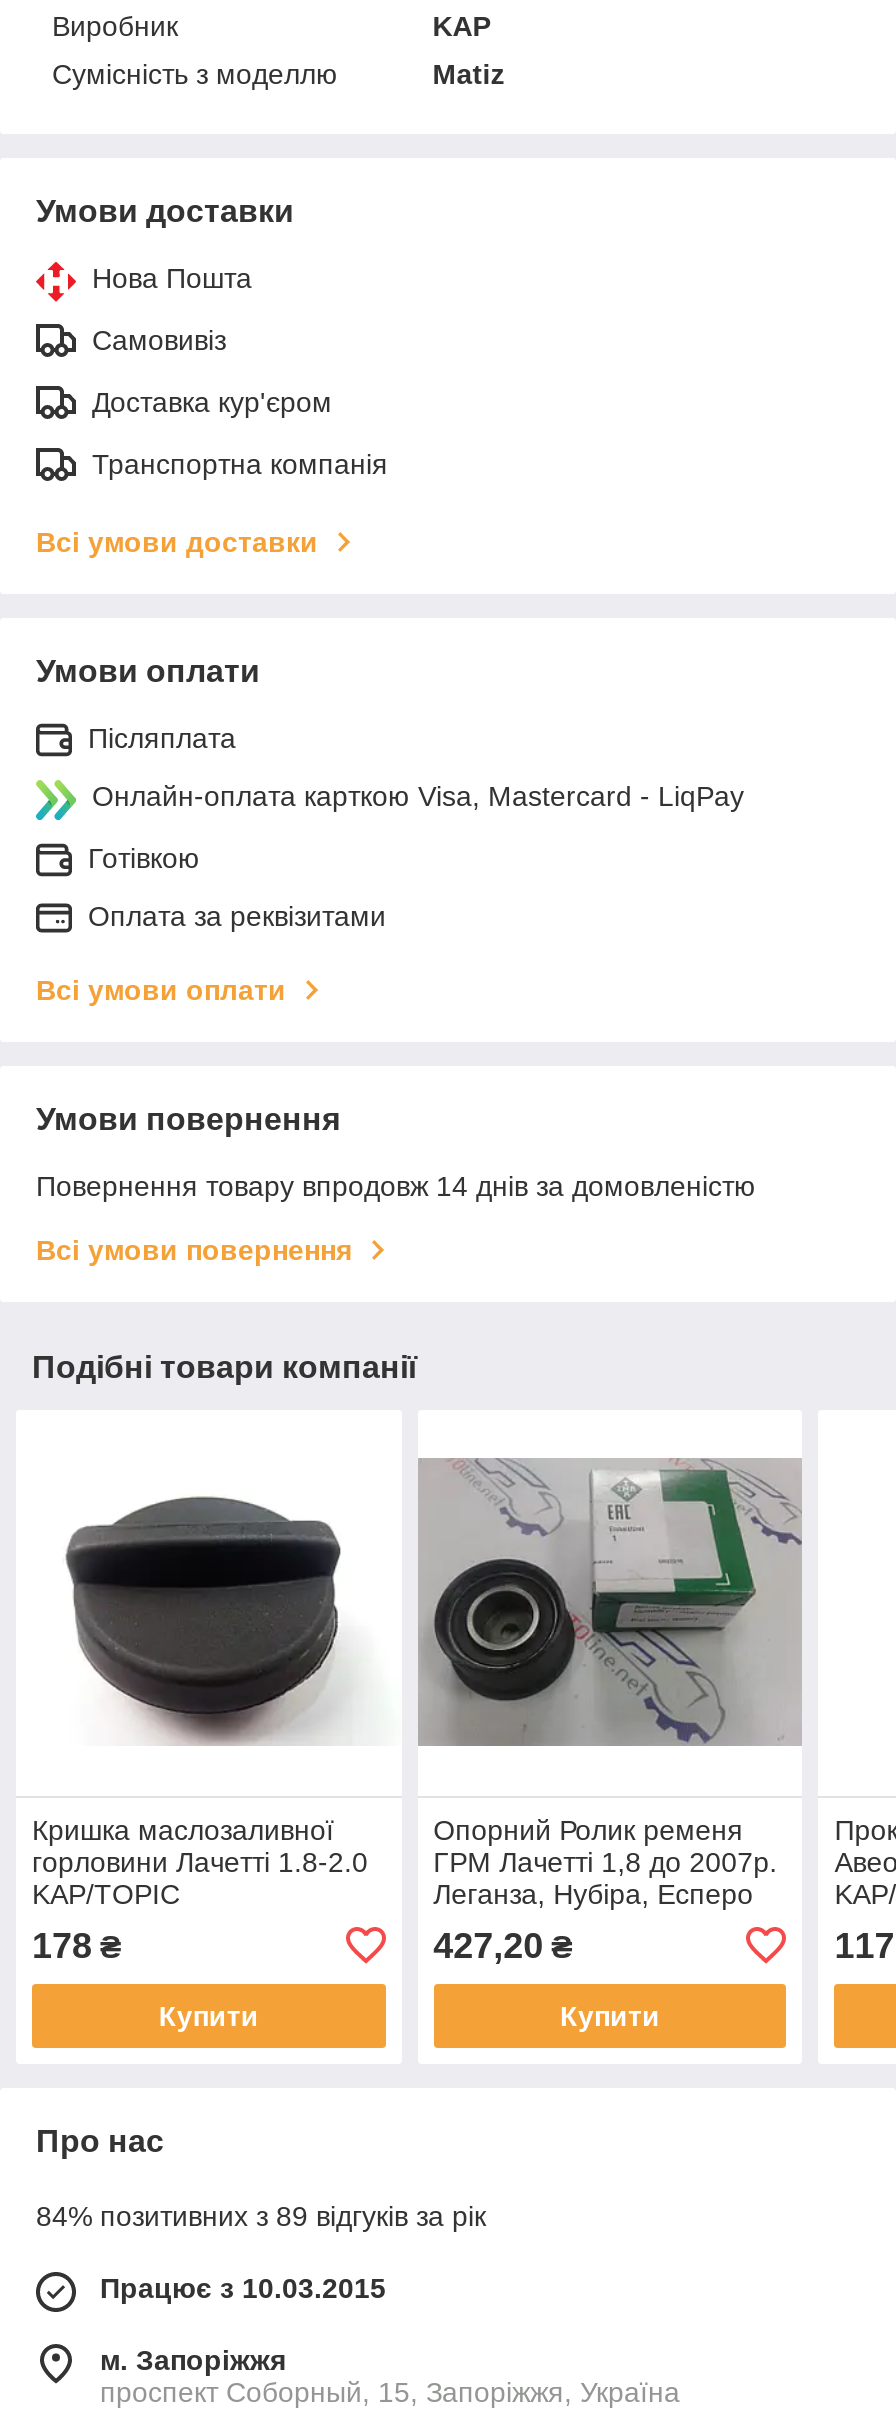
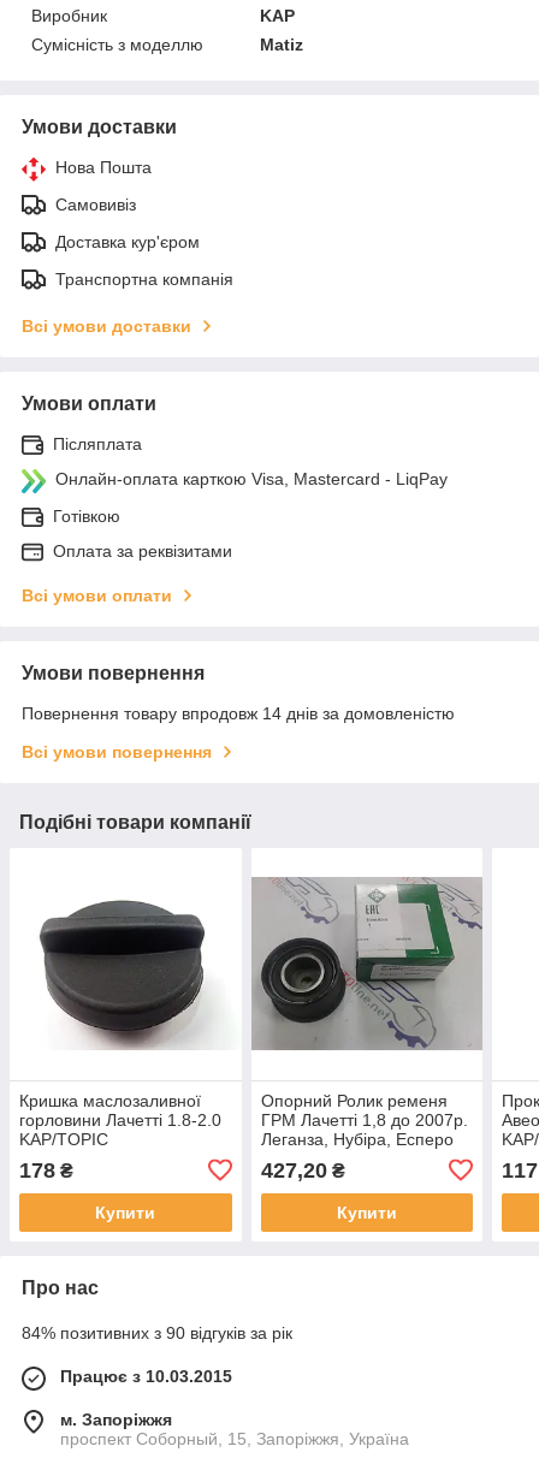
[36,2199,486,2231] 84% позитивних з 89 відгуків за рік -> [22,1323,292,1342] 84% позитивних з 90 відгуків за рік

